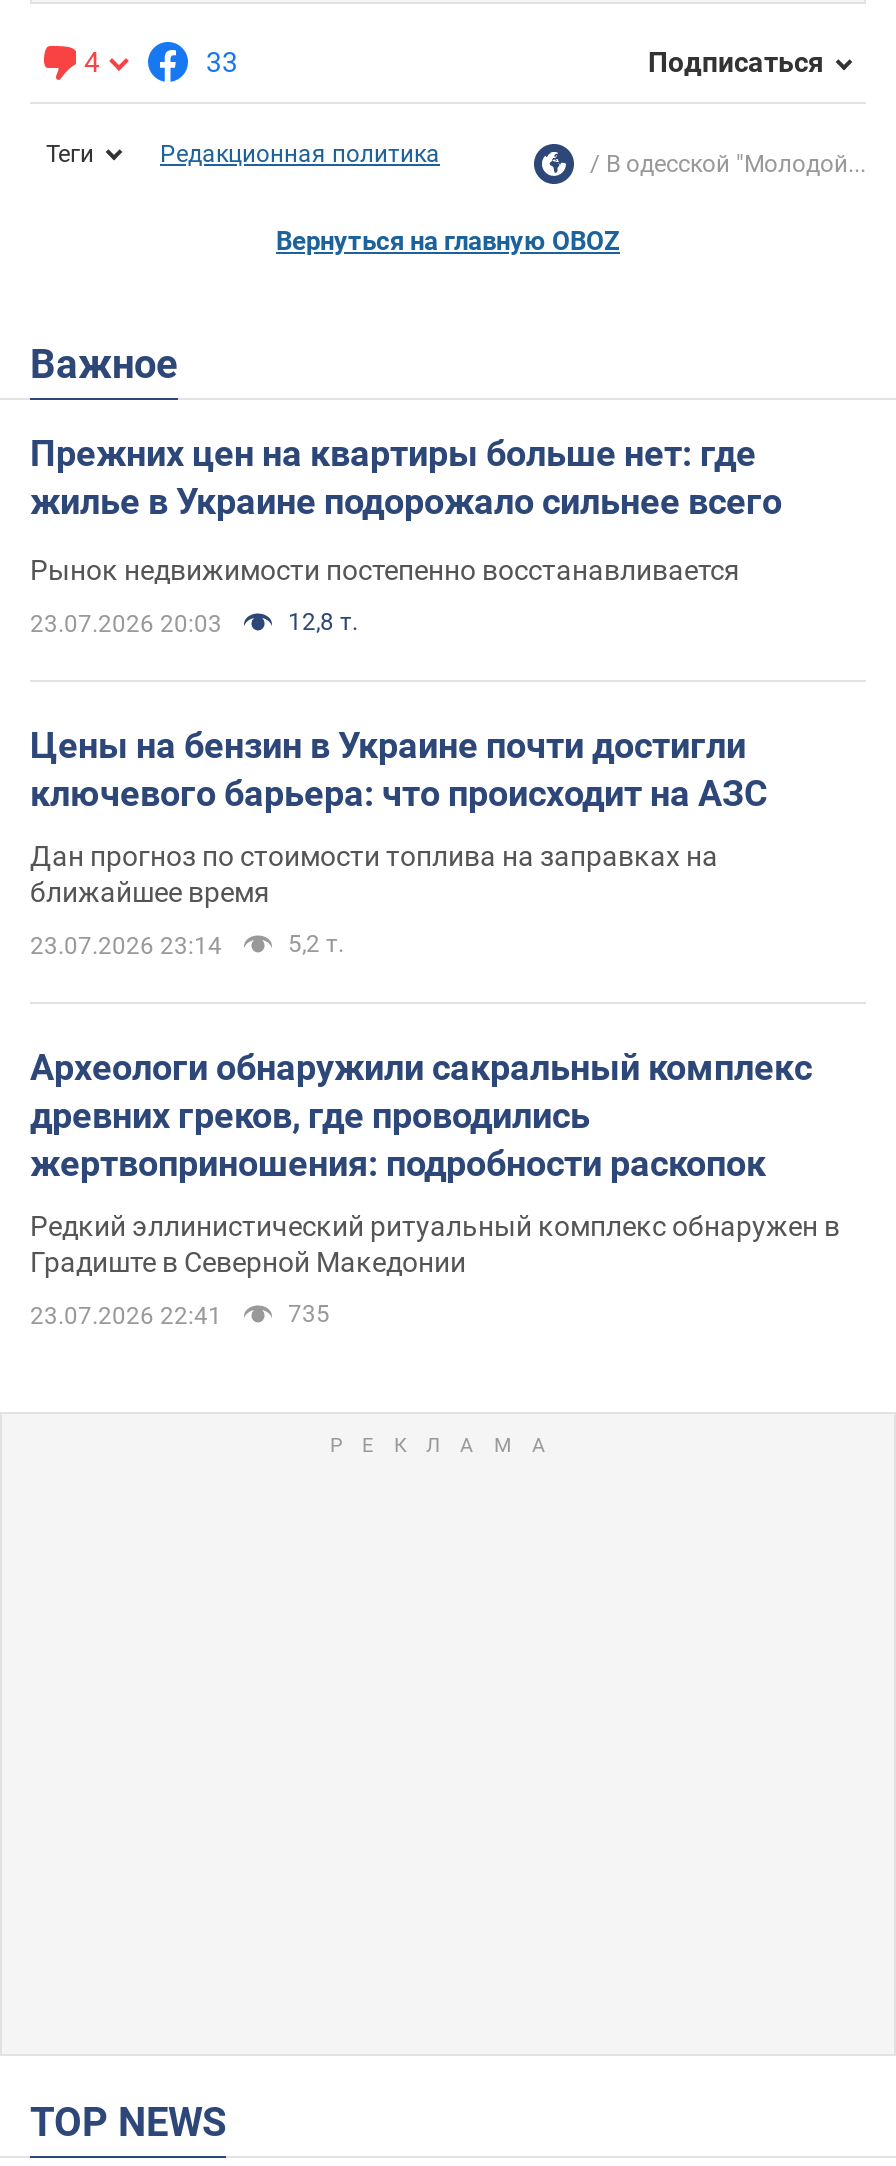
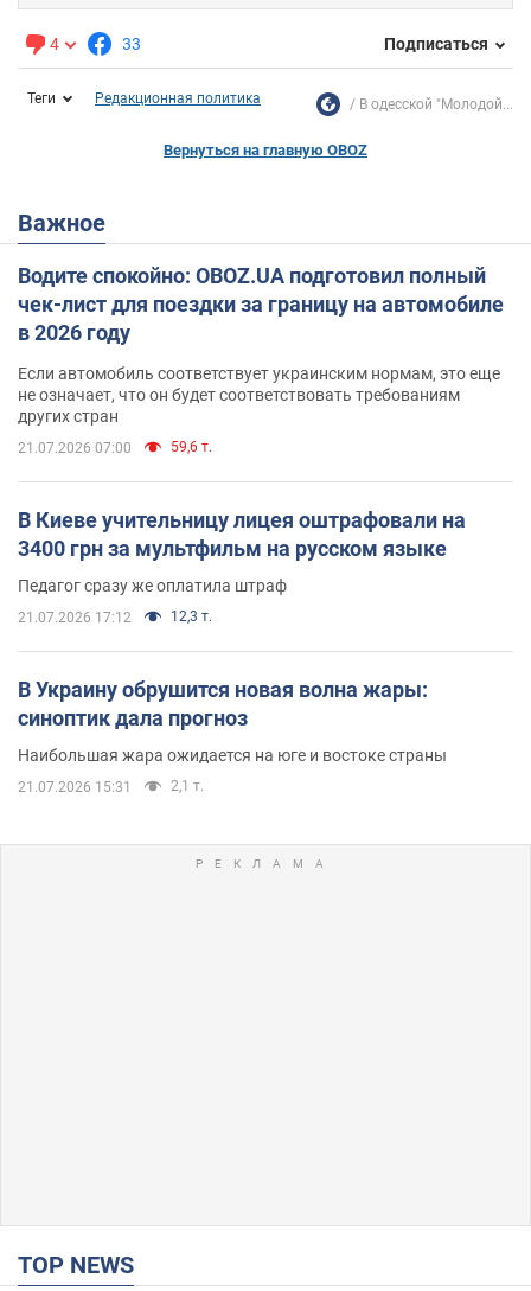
[30,432,782,522] Прежних цен на квартиры больше нет: где | жилье в Украине подорожало сильнее всего -> [18,263,504,345] Водите спокойно: OBOZ.UA подготовил полный | чек-лист для поездки за границу на автомобиле | в 2026 году
[30,554,740,586] Рынок недвижимости постепенно восстанавливается -> [18,364,500,425] Если автомобиль соответствует украинским нормам, это еще | не означает, что он будет соответствовать требованиям | других стран
[30,608,358,638] 23.07.2026 20:03 | 12,8 т. -> [18,439,212,456] 21.07.2026 07:00 | 59,6 т.
[30,724,768,814] Цены на бензин в Украине почти достигли | ключевого барьера: что происходит на АЗС -> [18,507,466,561] В Киеве учительницу лицея оштрафовали на | 3400 грн за мультфильм на русском языке
[30,840,718,908] Дан прогноз по стоимости топлива на заправках на | ближайшее время -> [18,576,287,595] Педагог сразу же оплатила штраф
[30,930,344,960] 23.07.2026 23:14 | 5,2 т. -> [18,608,212,626] 21.07.2026 17:12 | 12,3 т.
[30,1046,812,1184] Археологи обнаружили сакральный комплекс | древних греков, где проводились | жертвоприношения: подробности раскопок -> [18,677,428,730] В Украину обрушится новая волна жары: | синоптик дала прогноз
[30,1210,840,1278] Редкий эллинистический ритуальный комплекс обнаружен в | Градиште в Северной Македонии -> [18,746,447,765] Наибольшая жара ожидается на юге и востоке страны
[30,1300,330,1330] 23.07.2026 22:41 | 735 -> [18,778,204,795] 21.07.2026 15:31 | 2,1 т.

